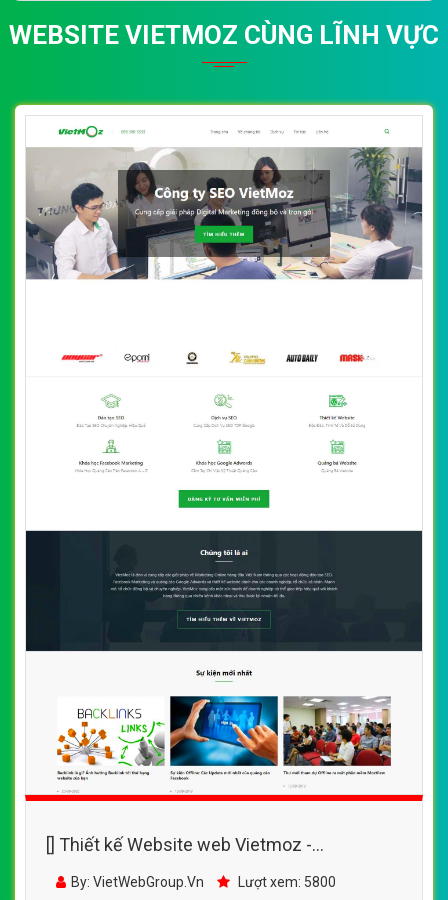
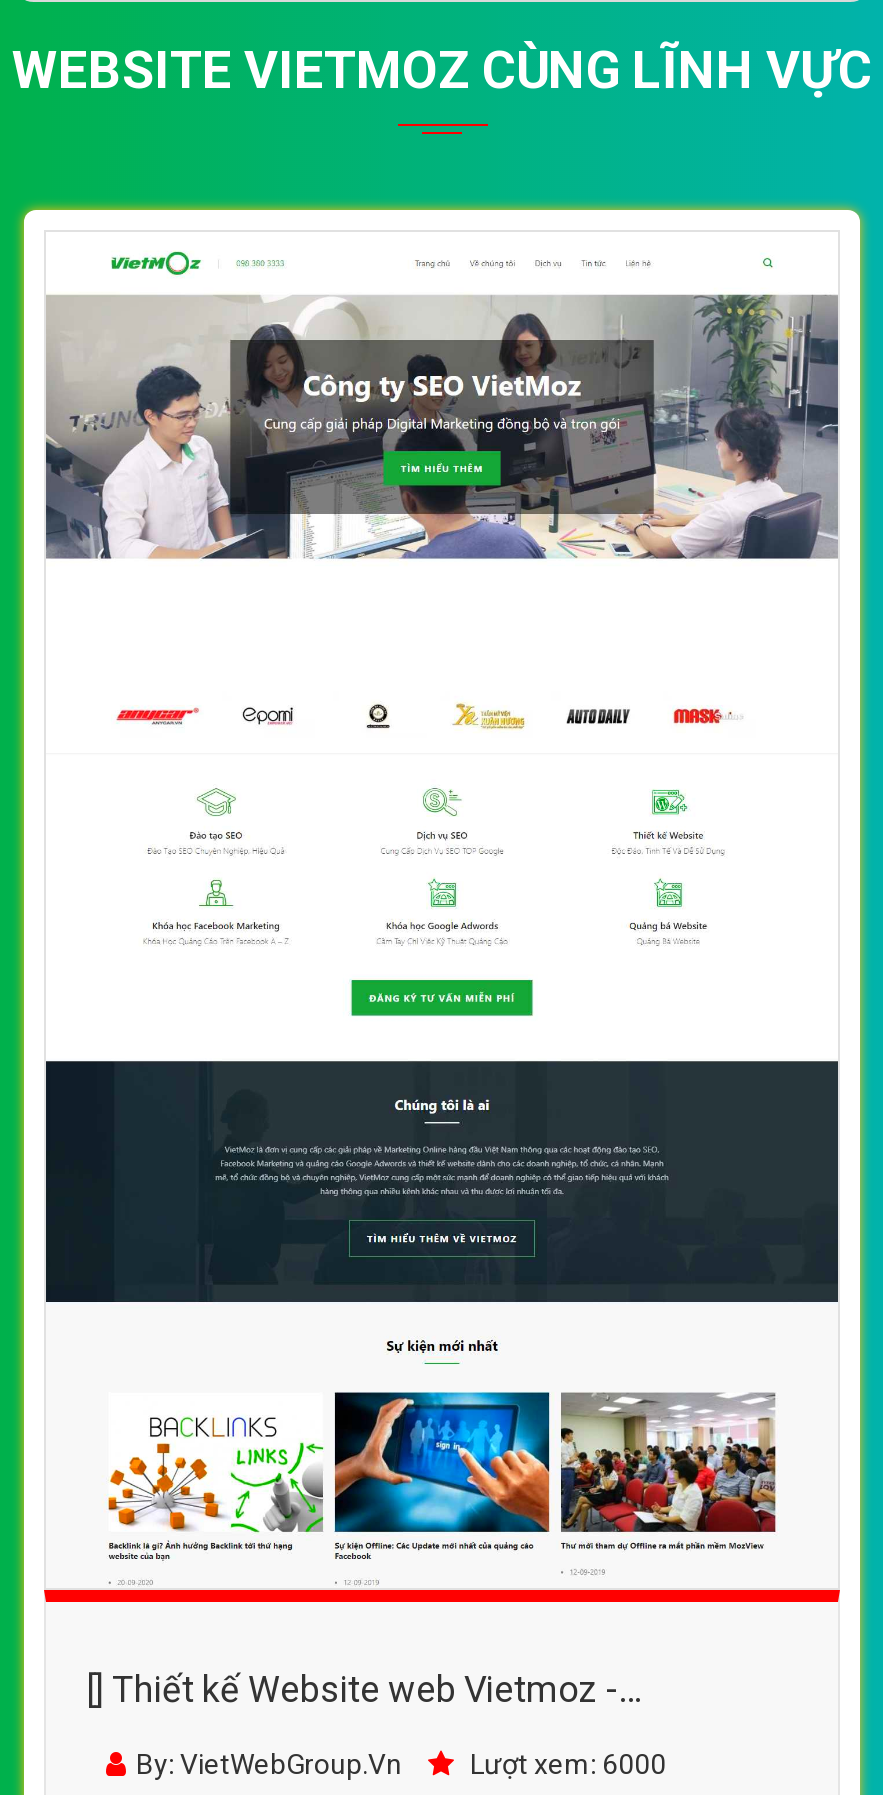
[235,874,336,890] Lượt xem: 5800 -> [464,1748,666,1780] Lượt xem: 6000

